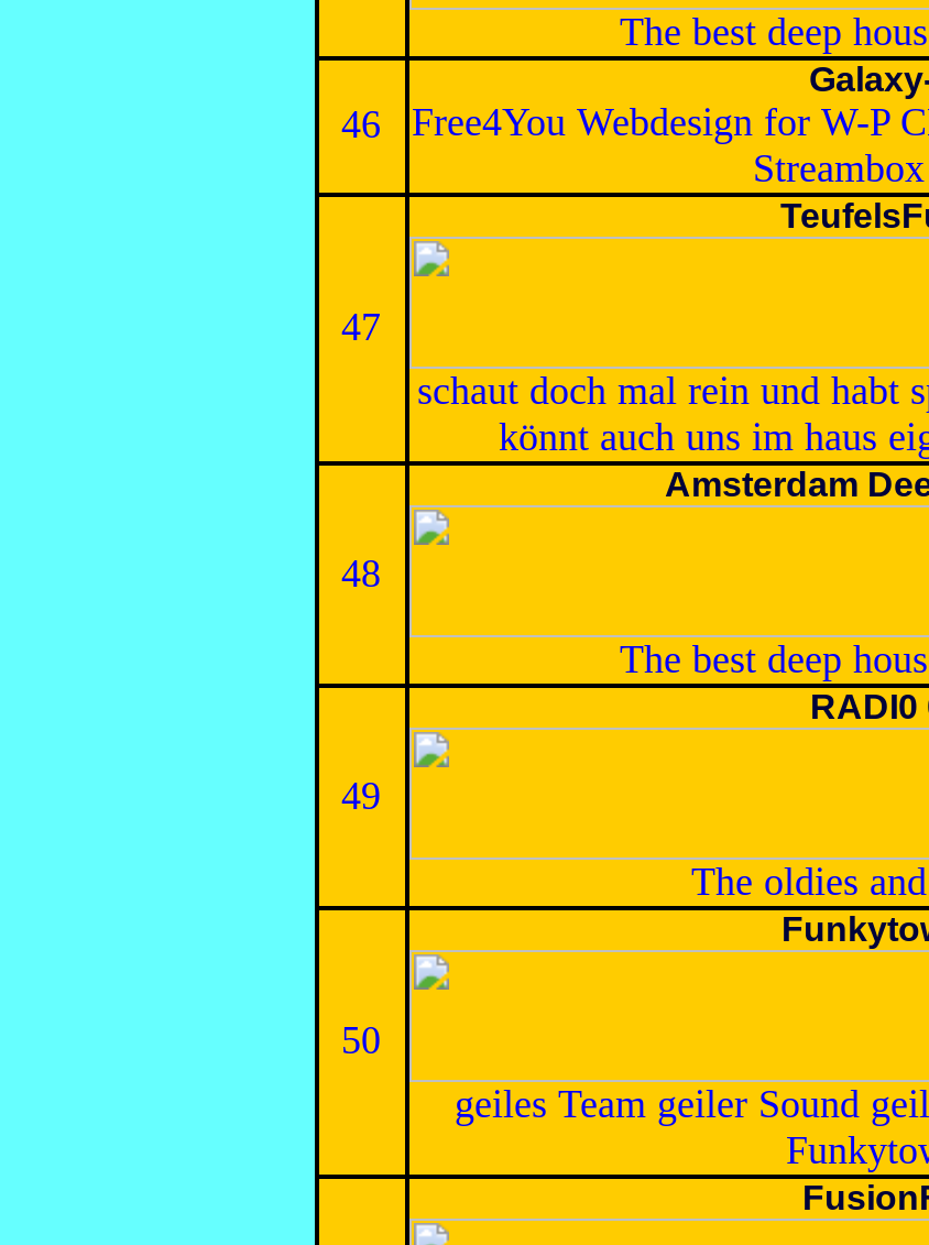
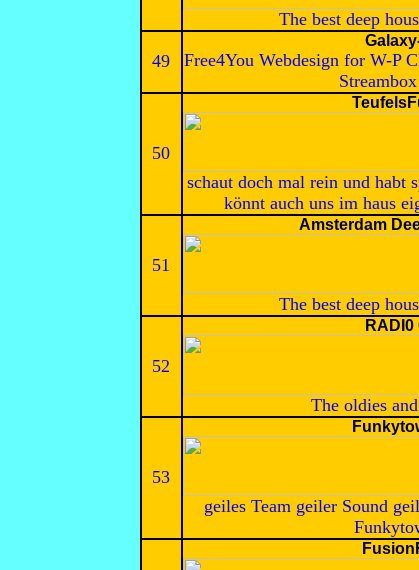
[341,102,381,146] 46 -> [152,51,170,71] 49
[341,305,381,349] 47 -> [152,143,170,163] 50
[341,551,381,596] 48 -> [152,255,170,275] 51
[341,774,381,818] 49 -> [152,356,170,376] 52
[341,1018,381,1062] 50 -> [152,467,170,487] 53

